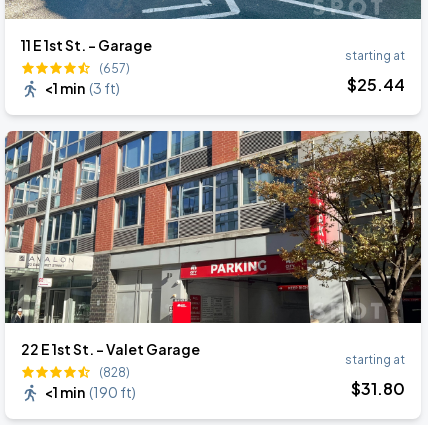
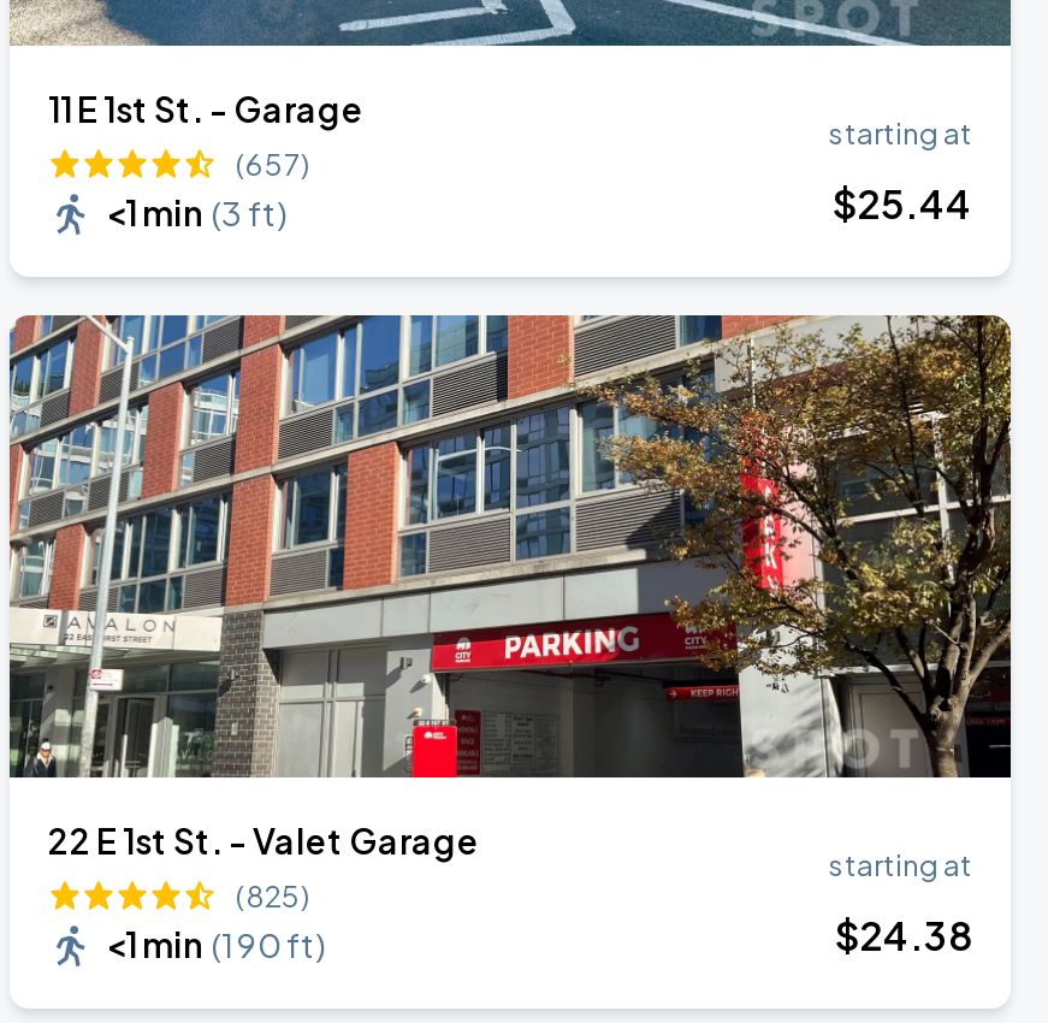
[99,365,130,380] (828) -> [236,879,310,915] (825)
[351,378,405,399] $31.80 -> [835,910,972,960] $24.38

